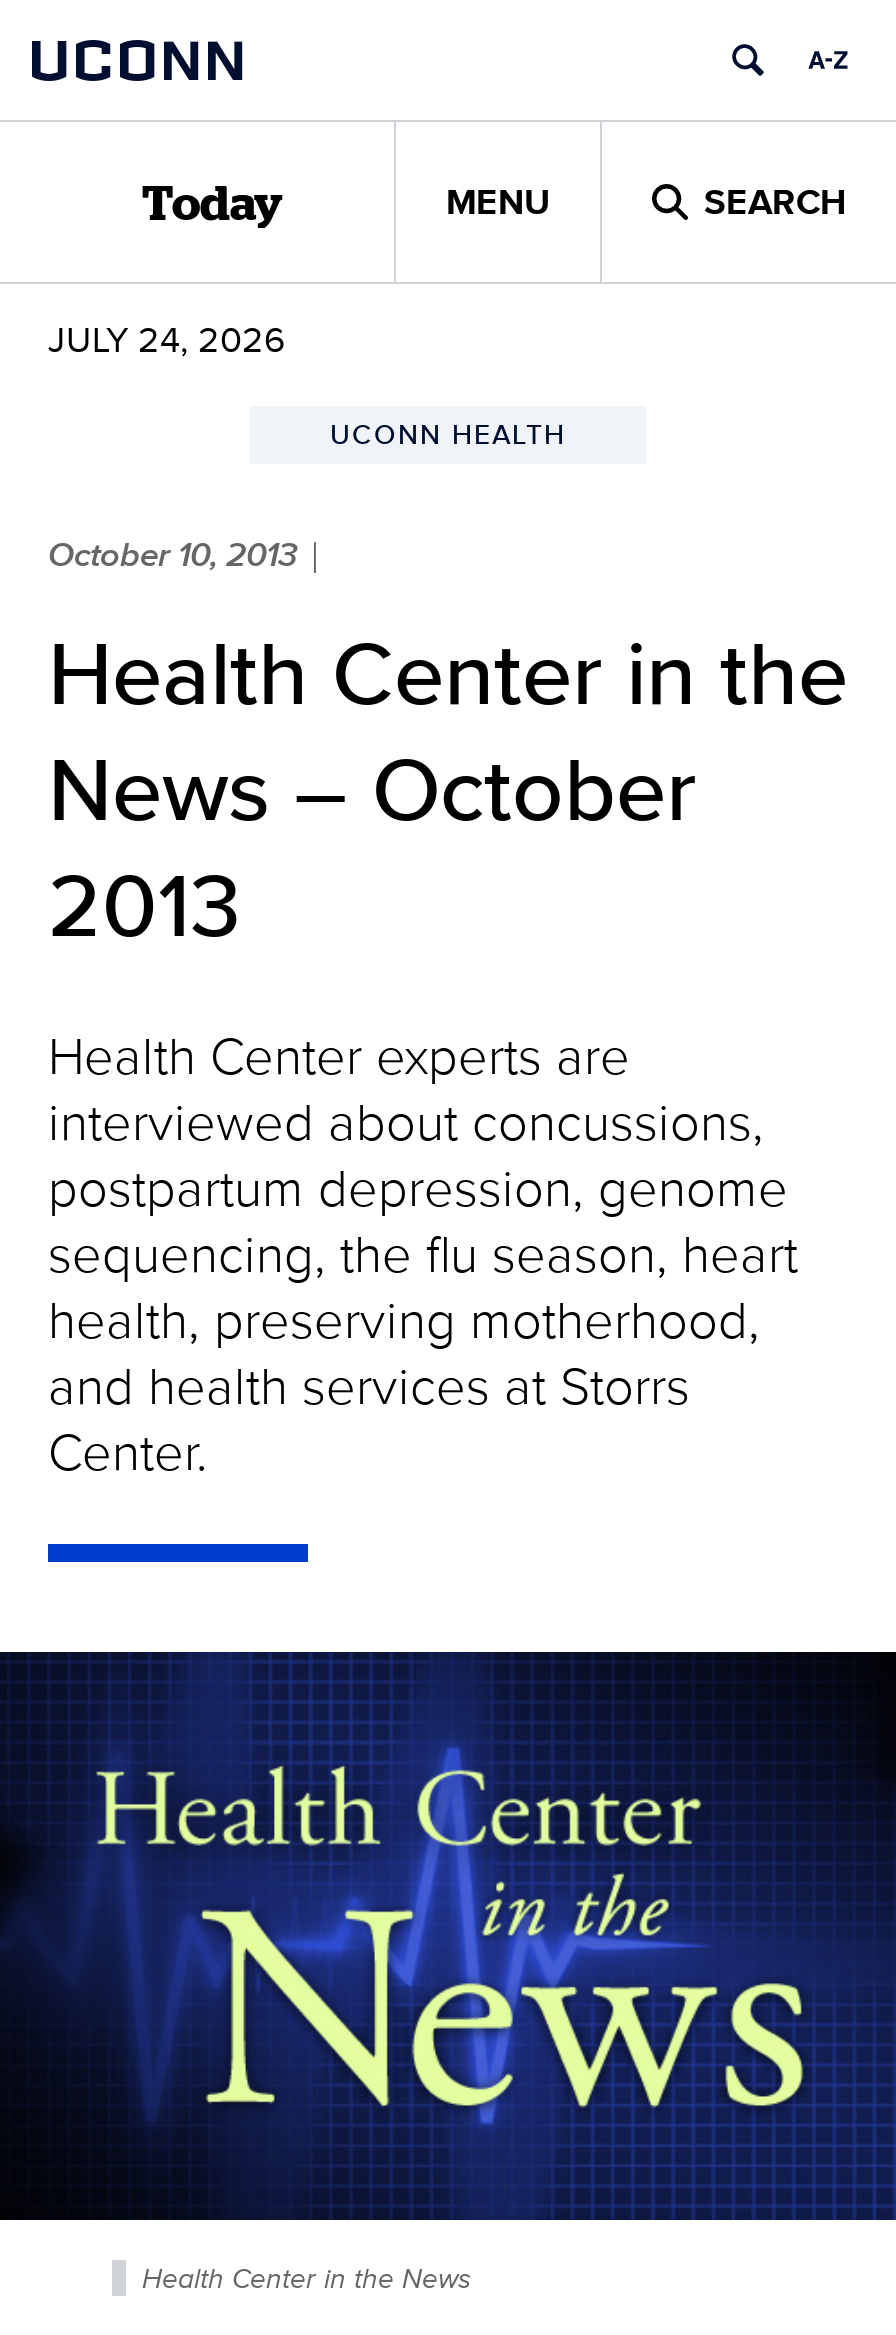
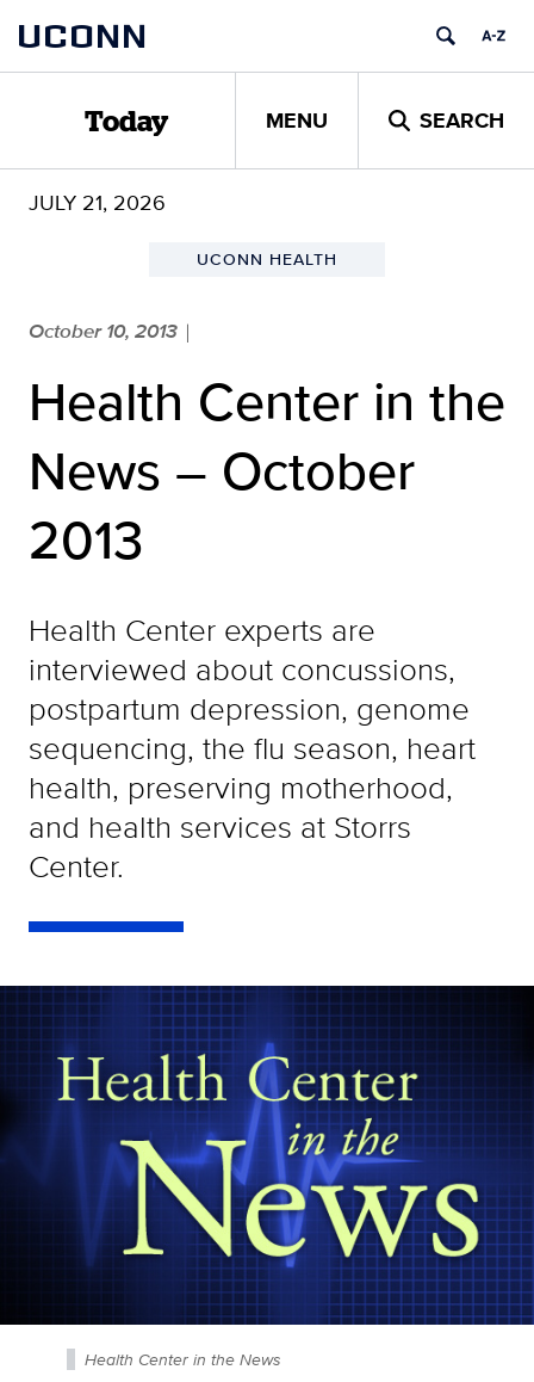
[48,314,286,364] JULY 24, 2026 -> [29,187,166,217] JULY 21, 2026

